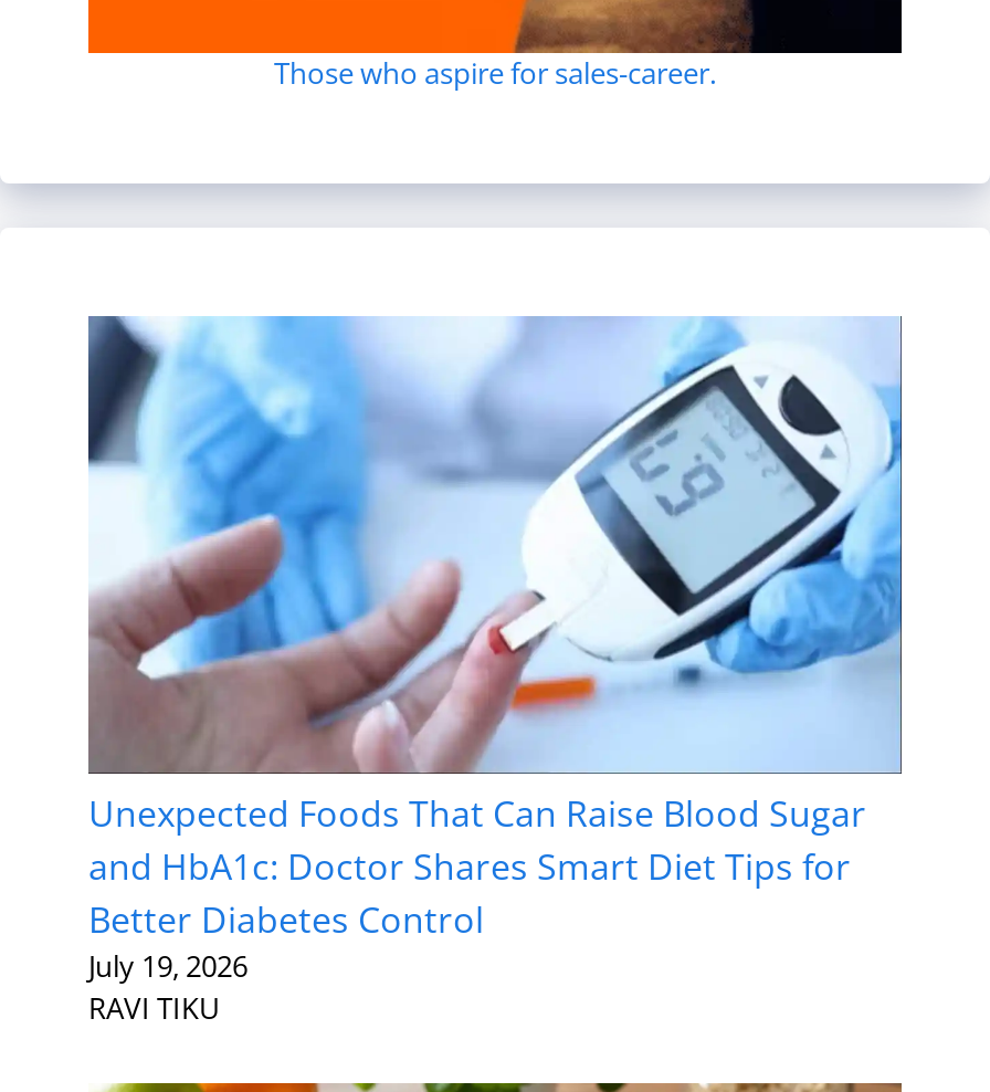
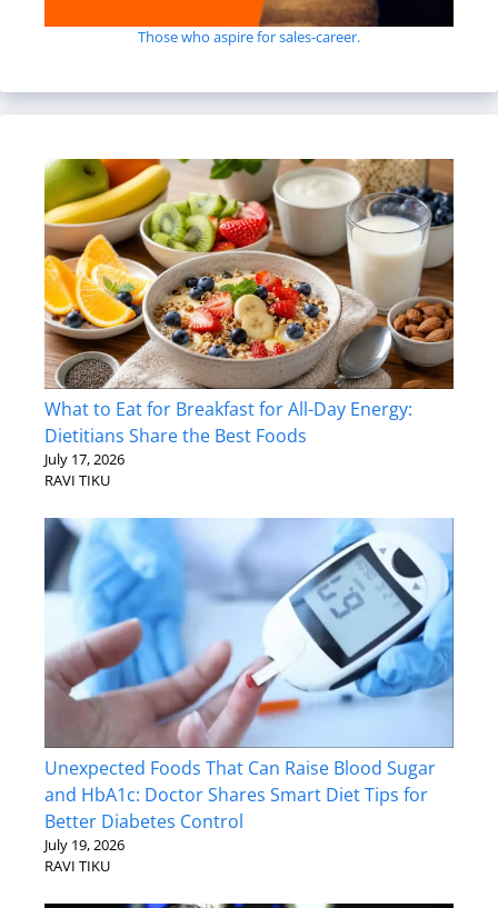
none -> [43,158,455,490] [image] | What to Eat for Breakfast for All-Day Energy: | Dietitians Share the Best Foods | July 17, 2026 | RAVI TIKU

